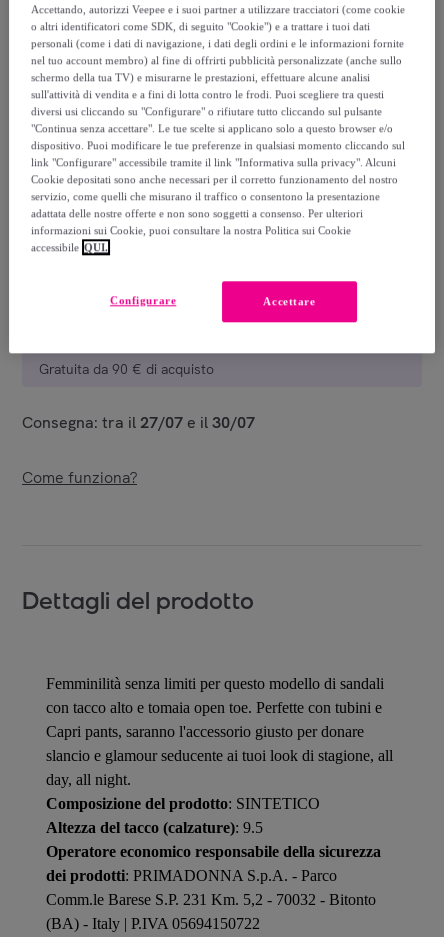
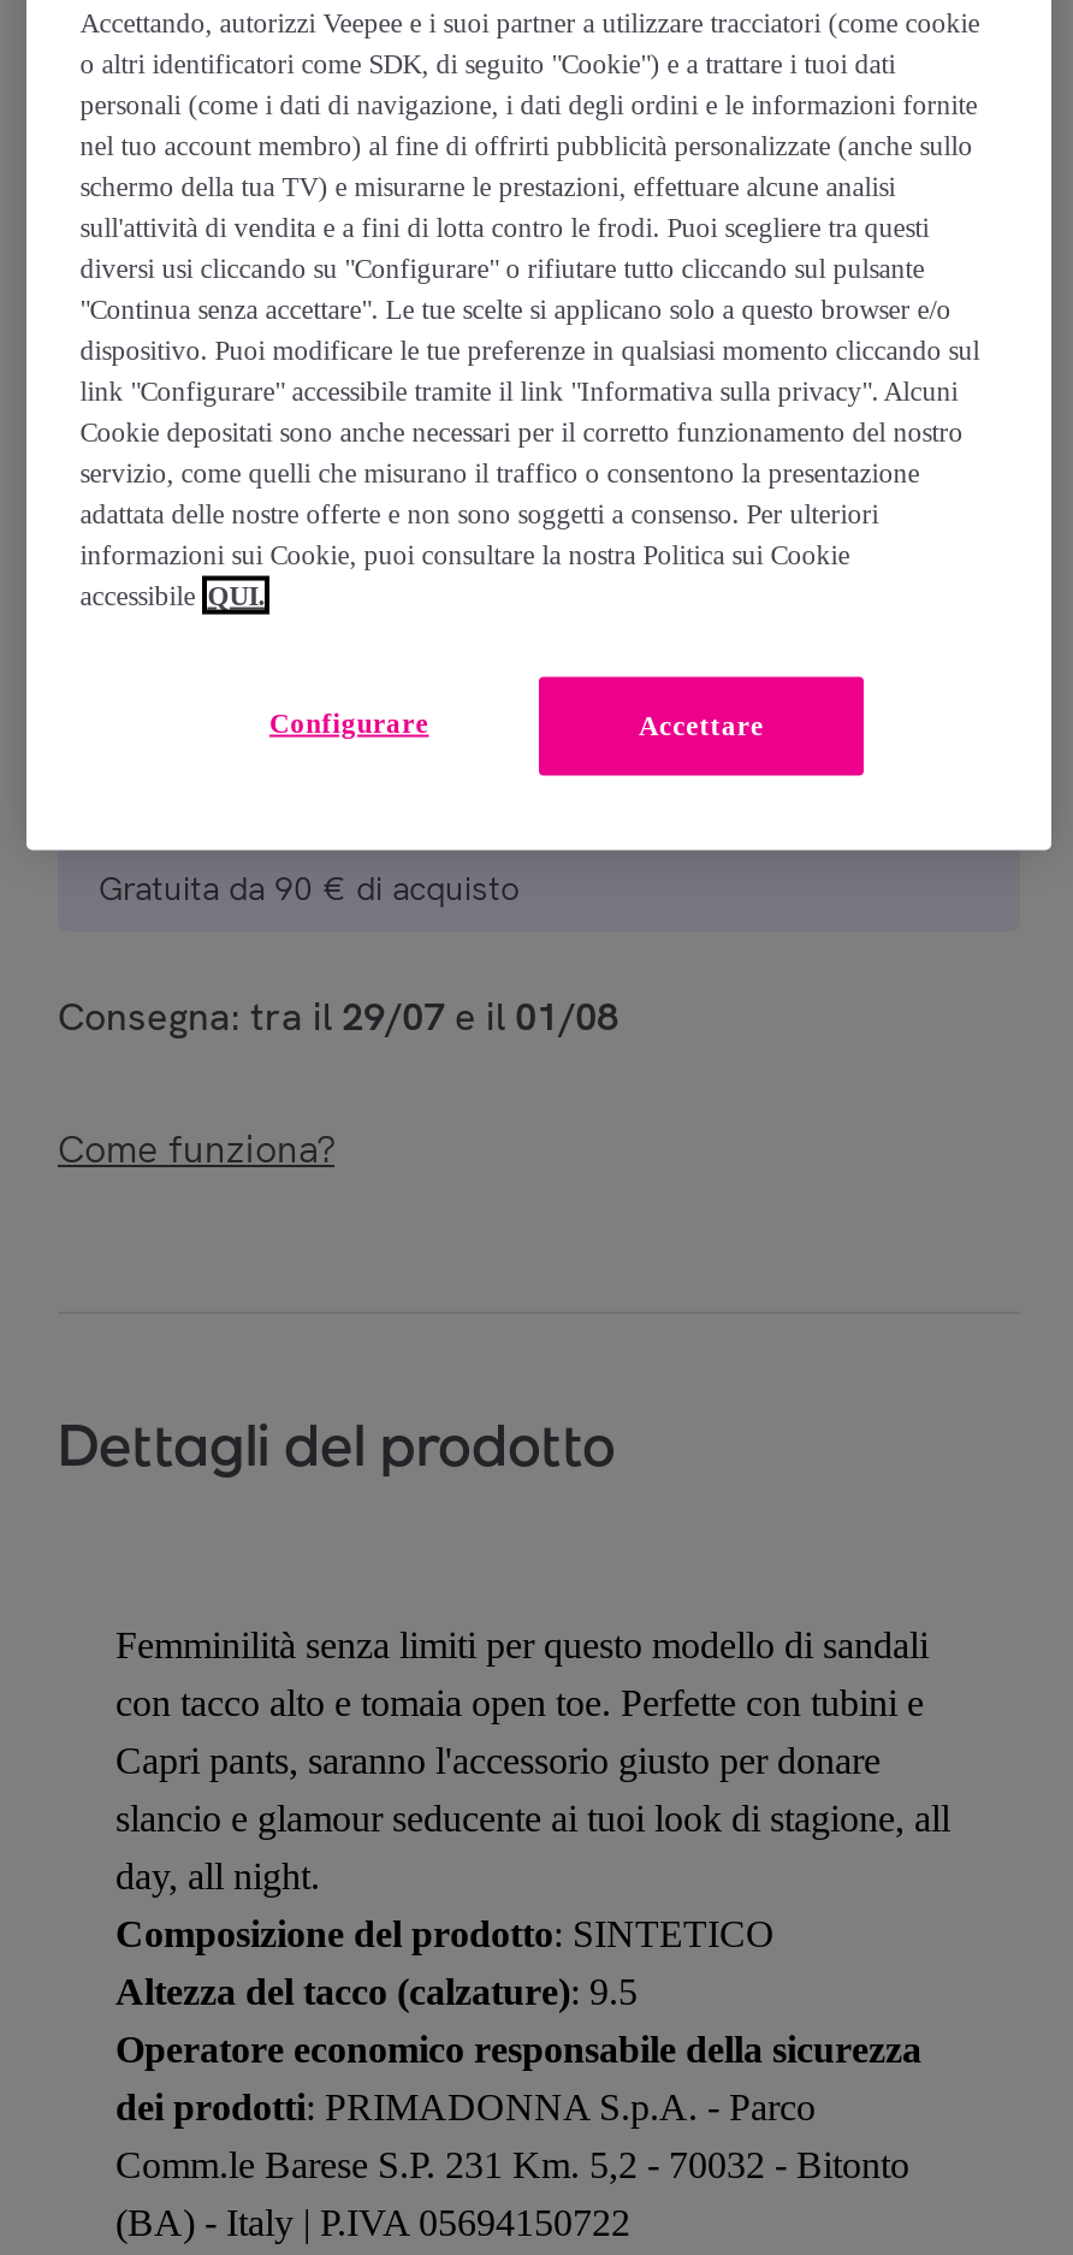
[22,412,255,433] Consegna: tra il 27/07 e il 30/07 -> [58,991,618,1042] Consegna: tra il 29/07 e il 01/08

